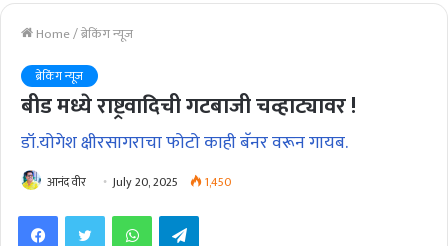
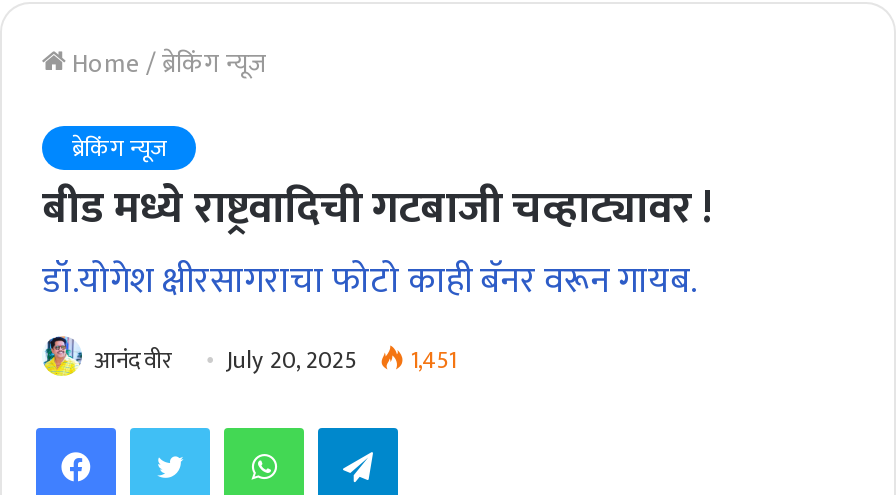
[47,172,231,192] आनंद वीर July 20, 2025 1,450 -> [94,339,456,379] आनंद वीर July 20, 2025 1,451

